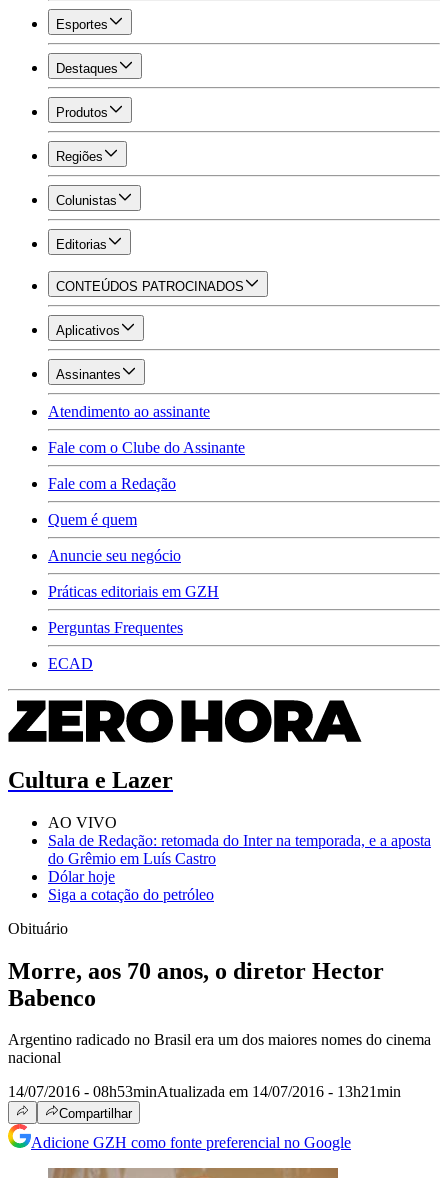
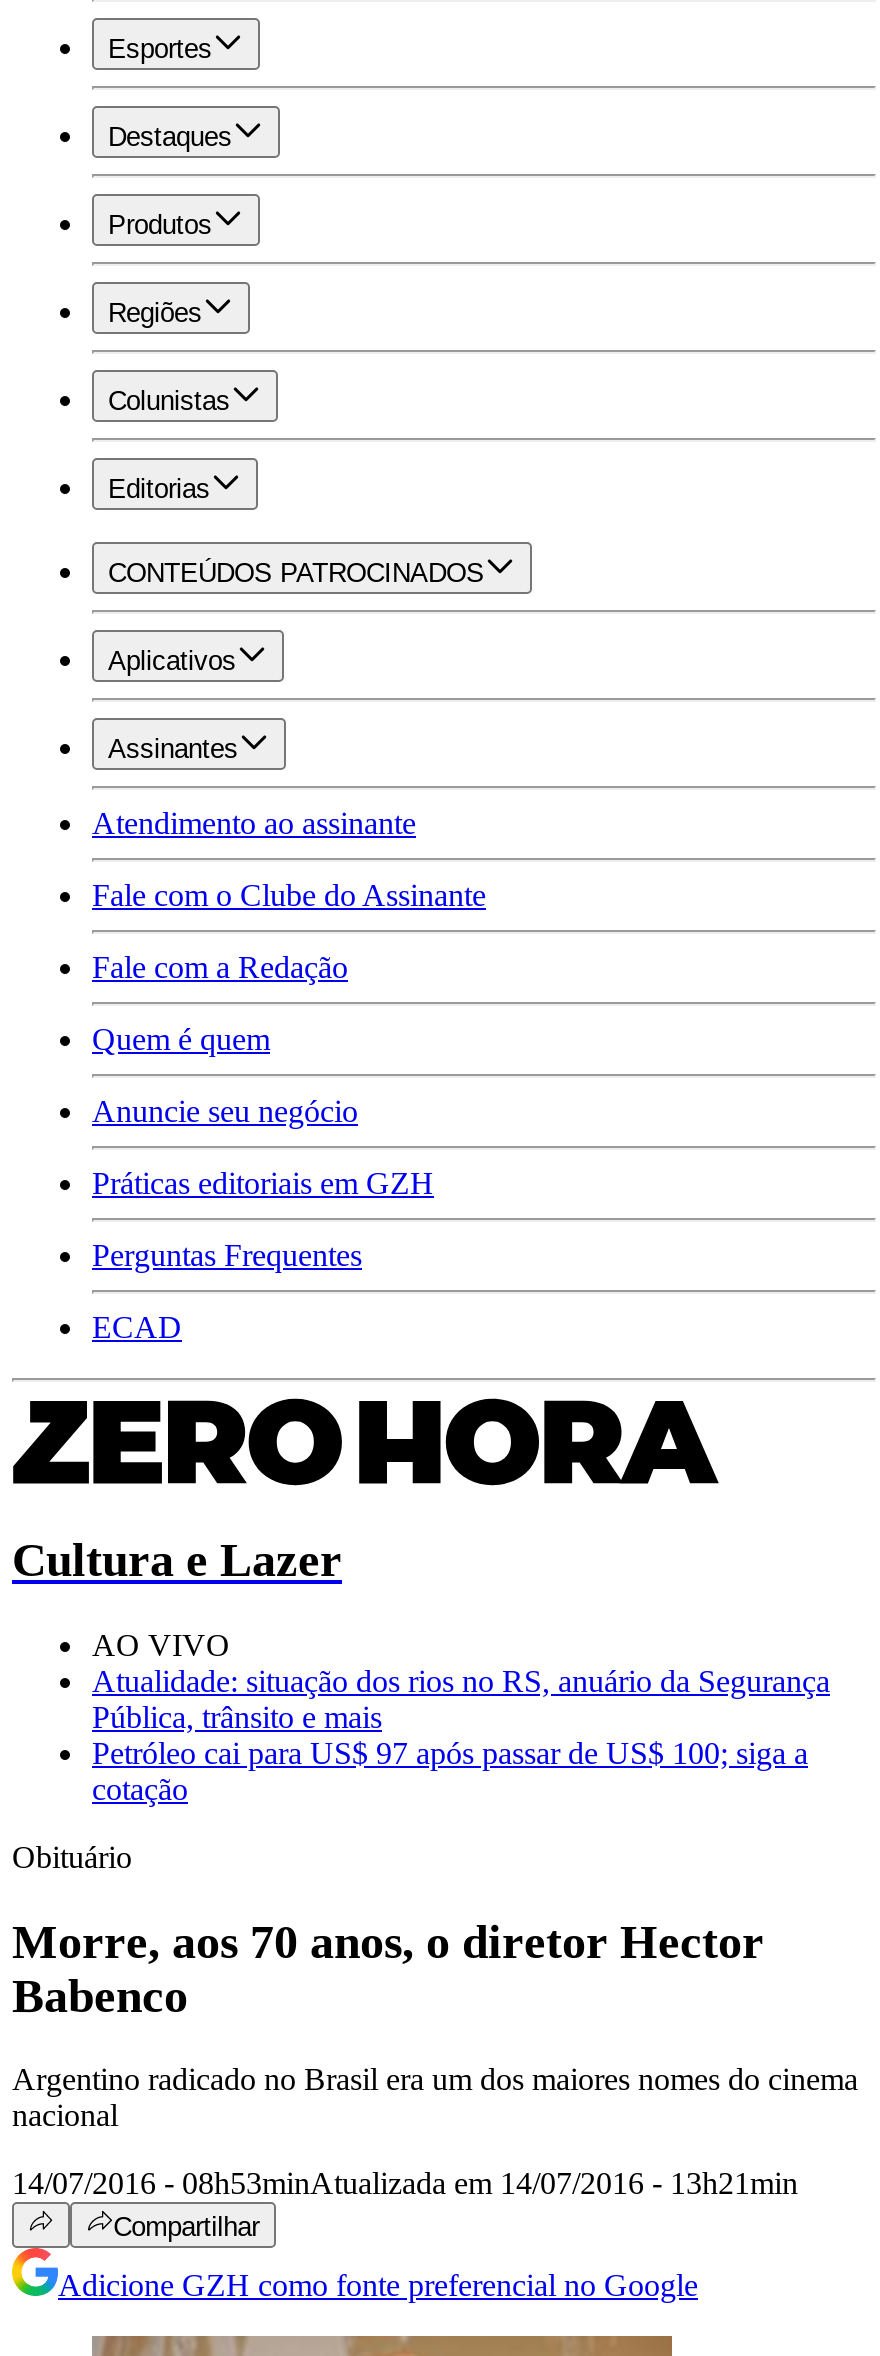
[48,832,431,903] Sala de Redação: retomada do Inter na temporada, e a aposta | do Grêmio em Luís Castro | Dólar hoje | Siga a cotação do petróleo -> [92,1663,830,1805] Atualidade: situação dos rios no RS, anuário da Segurança | Pública, trânsito e mais | Petróleo cai para US$ 97 após passar de US$ 100; siga a | cotação

